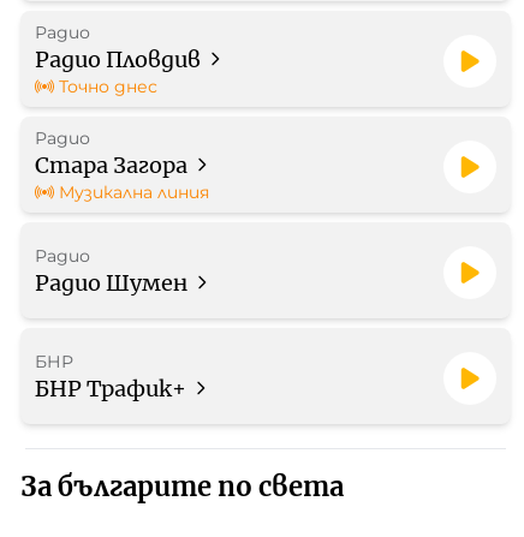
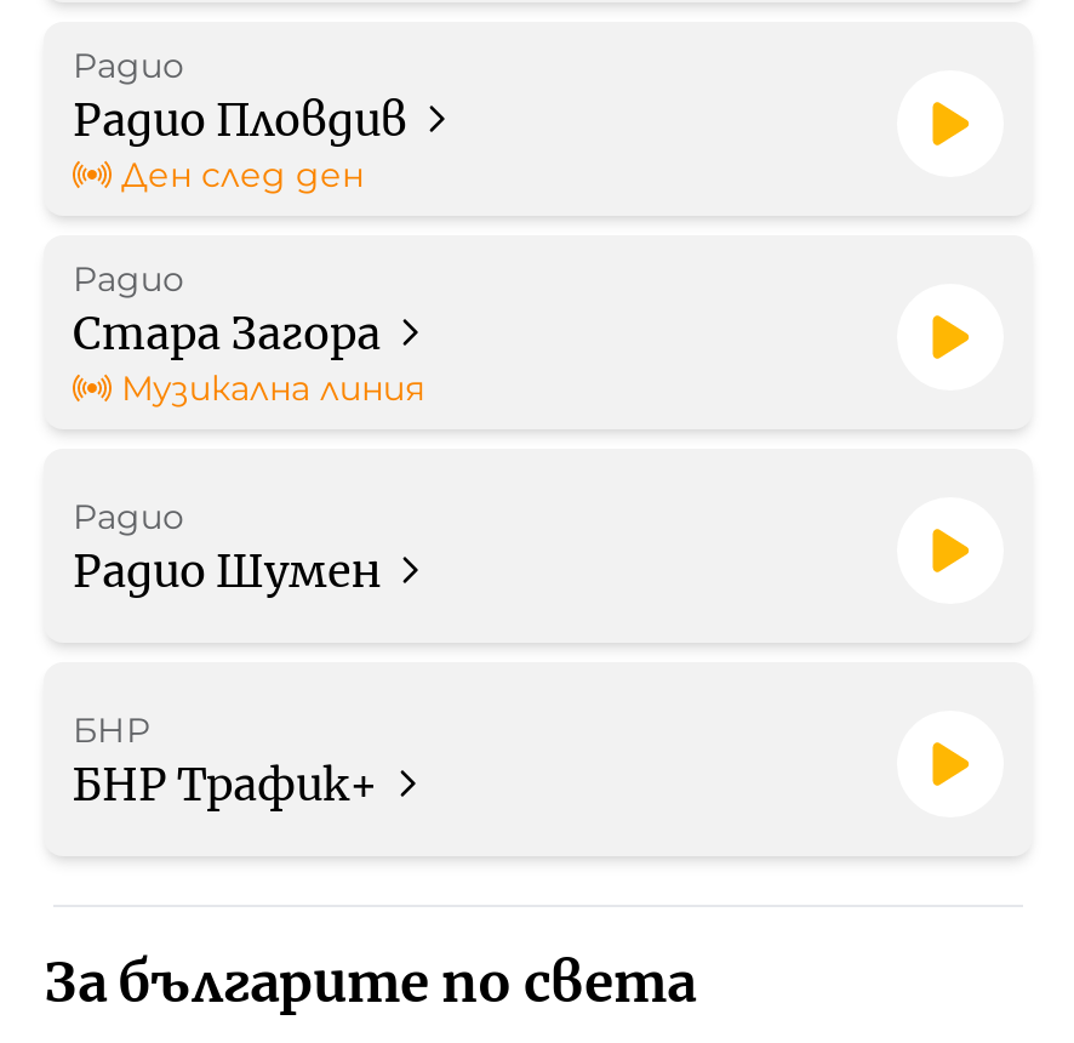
[59,75,157,97] Точно днес -> [121,152,364,195] Ден след ден

